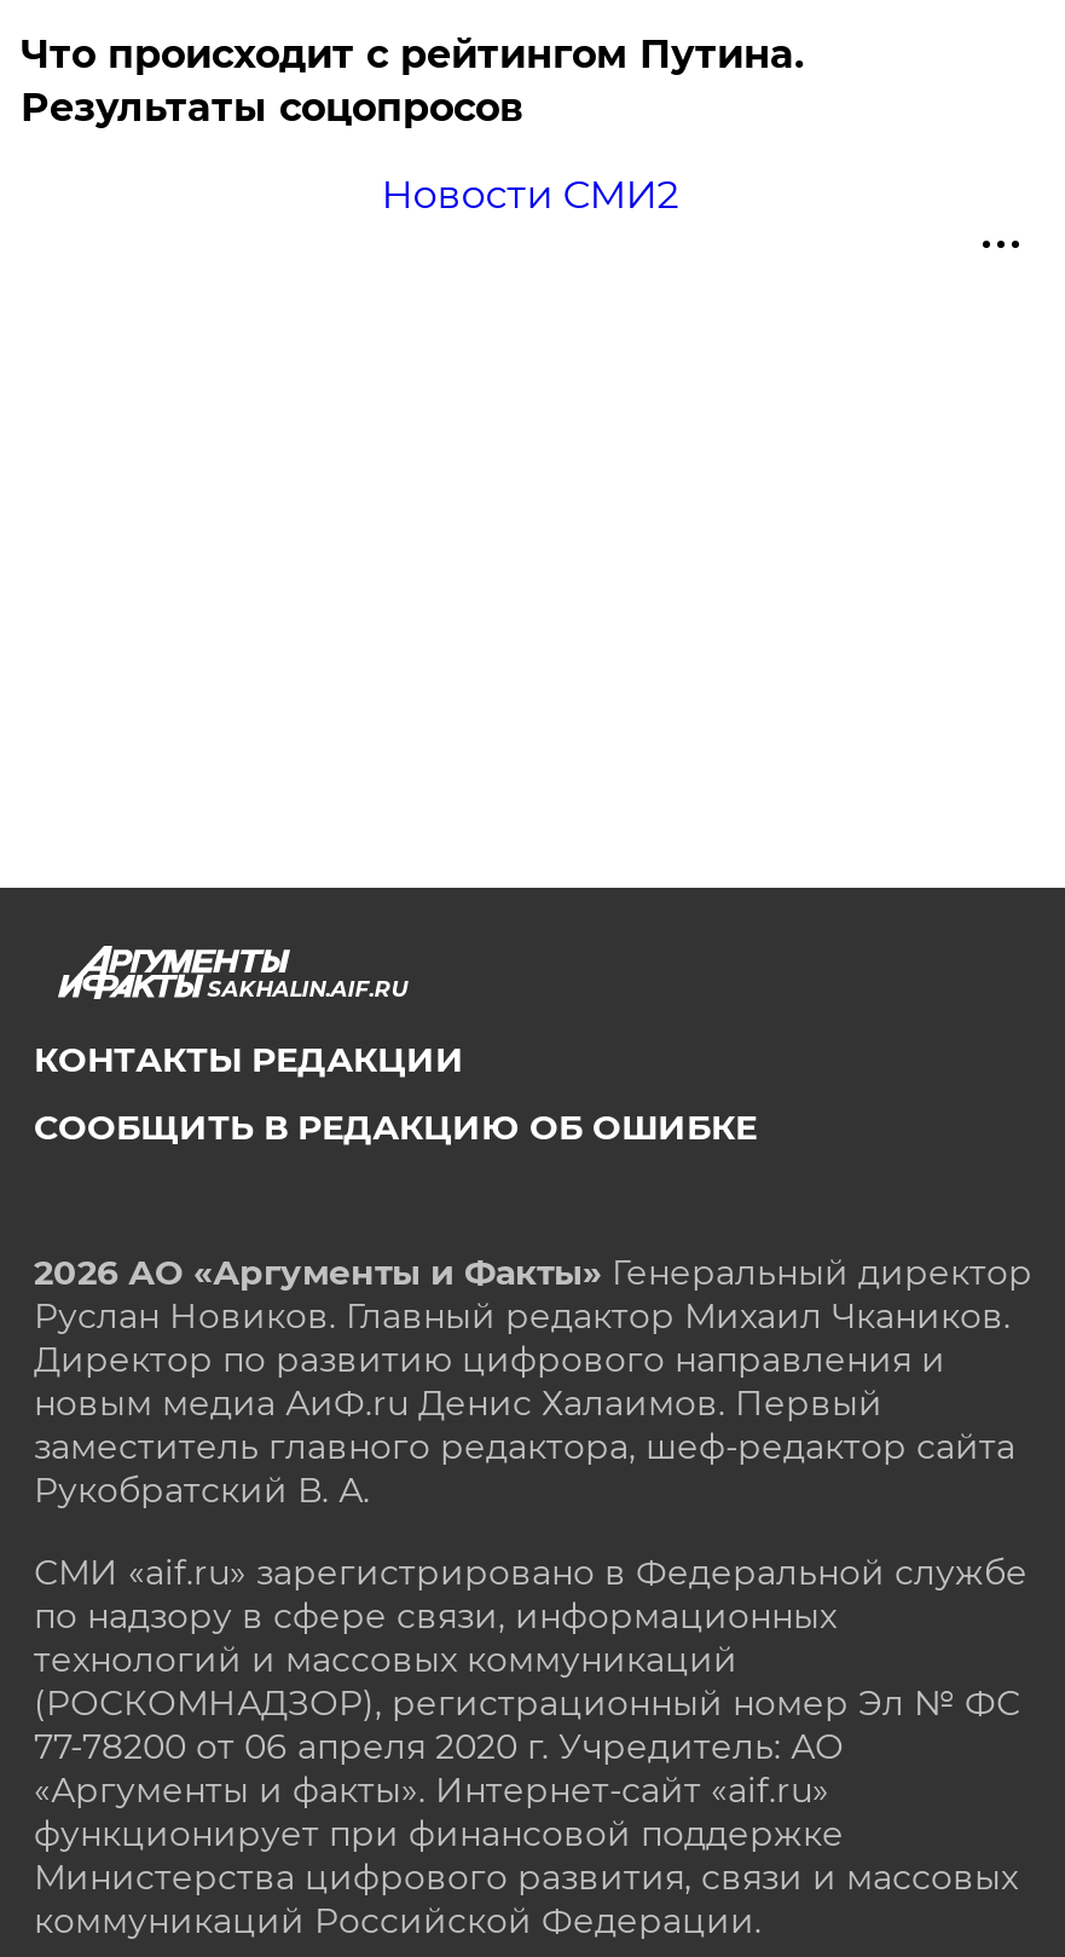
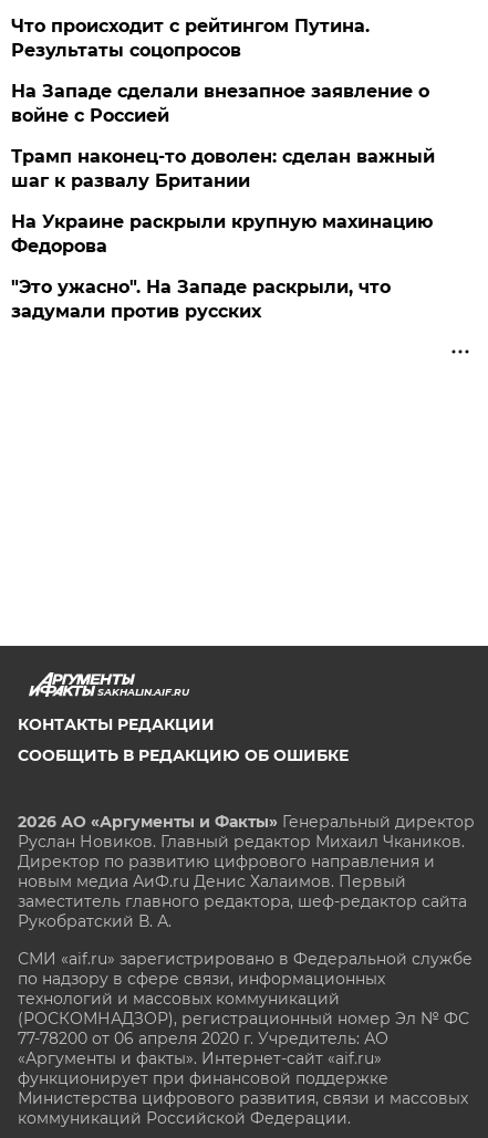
[381,172,679,218] Новости СМИ2 -> [12,81,435,322] На Западе сделали внезапное заявление о | войне с Россией | Трамп наконец-то доволен: сделан важный | шаг к развалу Британии | На Украине раскрыли крупную махинацию | Федорова | "Это ужасно". На Западе раскрыли, что | задумали против русских

